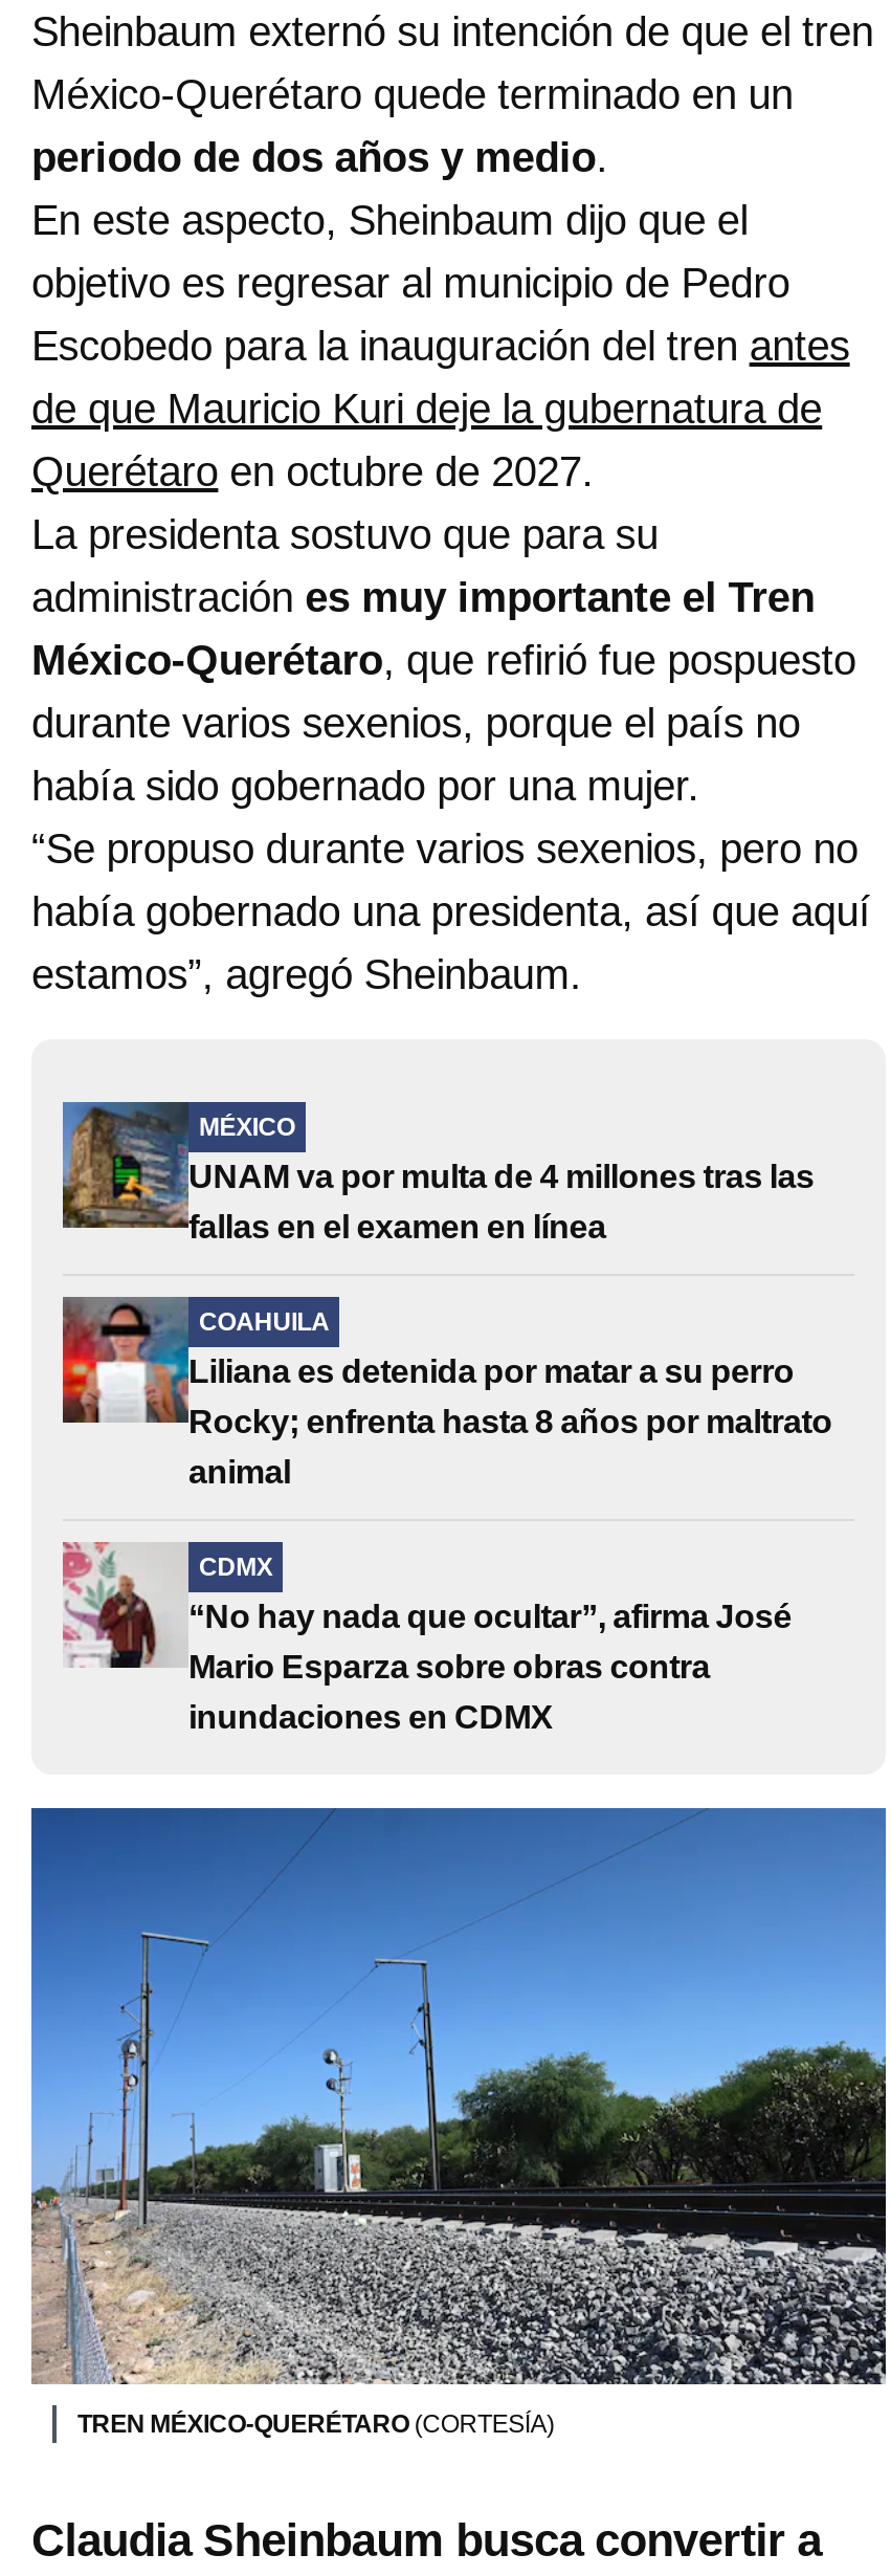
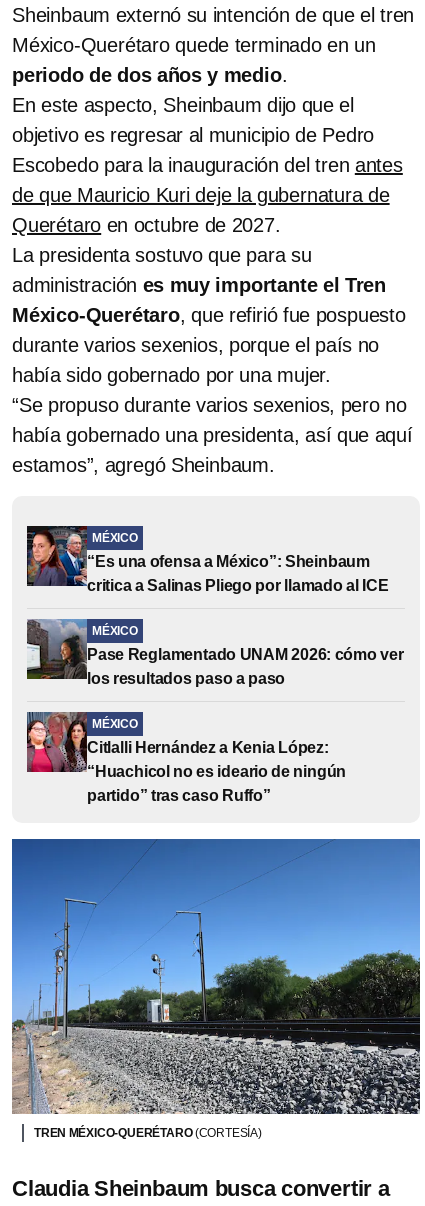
[61,1100,814,1245] [image] | UNAM va por multa de 4 millones tras las | fallas en el examen en línea -> [26,525,389,594] [image] | “Es una ofensa a México”: Sheinbaum | critica a Salinas Pliego por llamado al ICE
[61,1297,832,1490] [image] | Liliana es detenida por matar a su perro | Rocky; enfrenta hasta 8 años por maltrato | animal -> [27,619,404,687] [image] | Pase Reglamentado UNAM 2026: cómo ver | los resultados paso a paso
[199,1307,330,1337] COAHUILA -> [92,624,138,638] MÉXICO
[61,1542,792,1735] [image] | “No hay nada que ocultar”, afirma José | Mario Esparza sobre obras contra | inundaciones en CDMX -> [26,711,346,804] [image] | Citlalli Hernández a Kenia López: | “Huachicol no es ideario de ningún | partido” tras caso Ruffo”
[199,1553,273,1582] CDMX -> [92,717,138,731] MÉXICO

